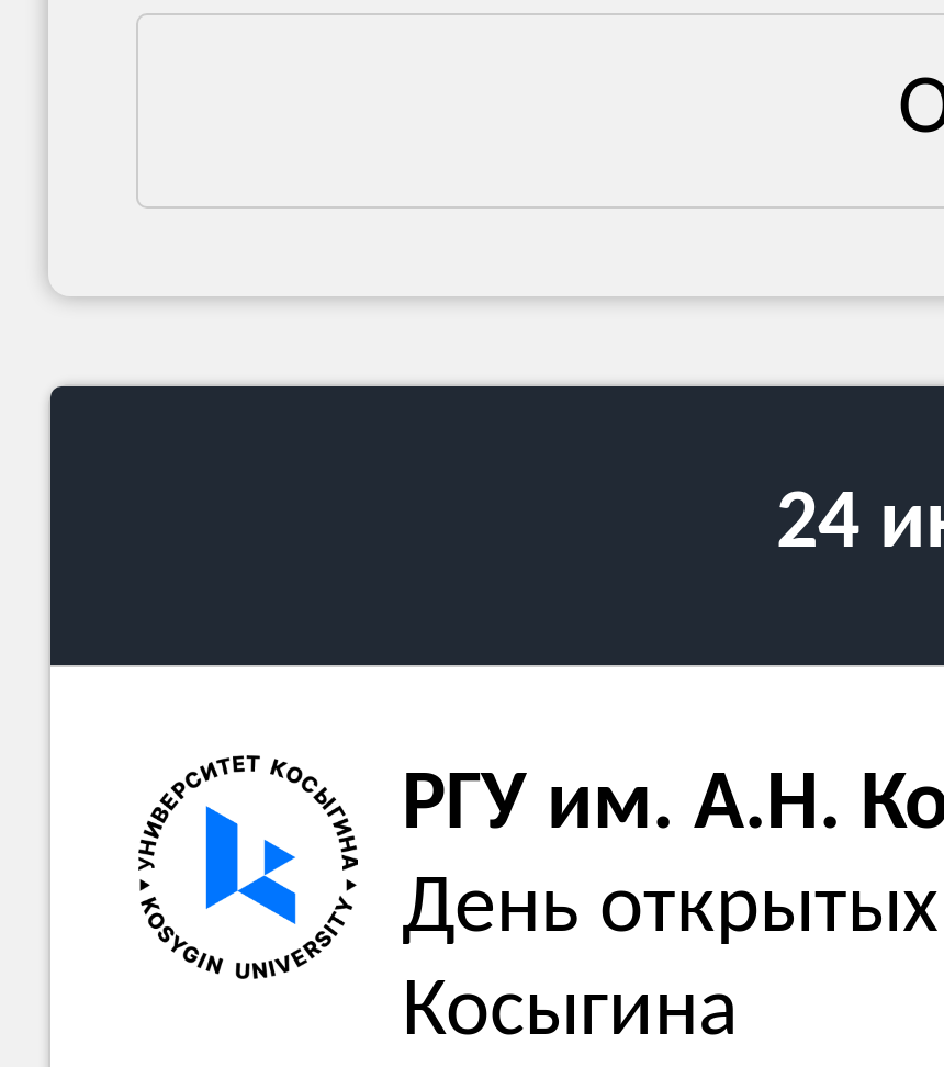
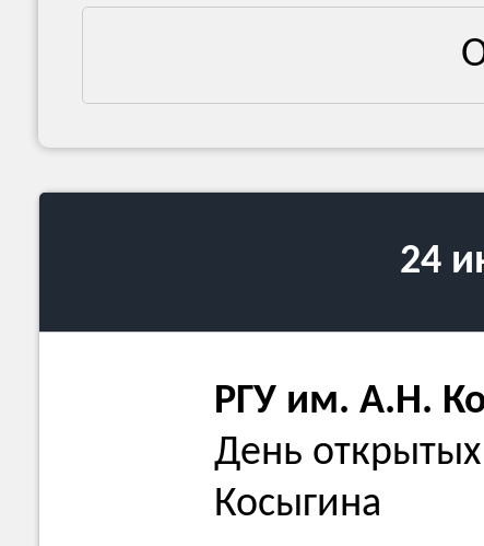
[136,753,360,981] [image] -> none

